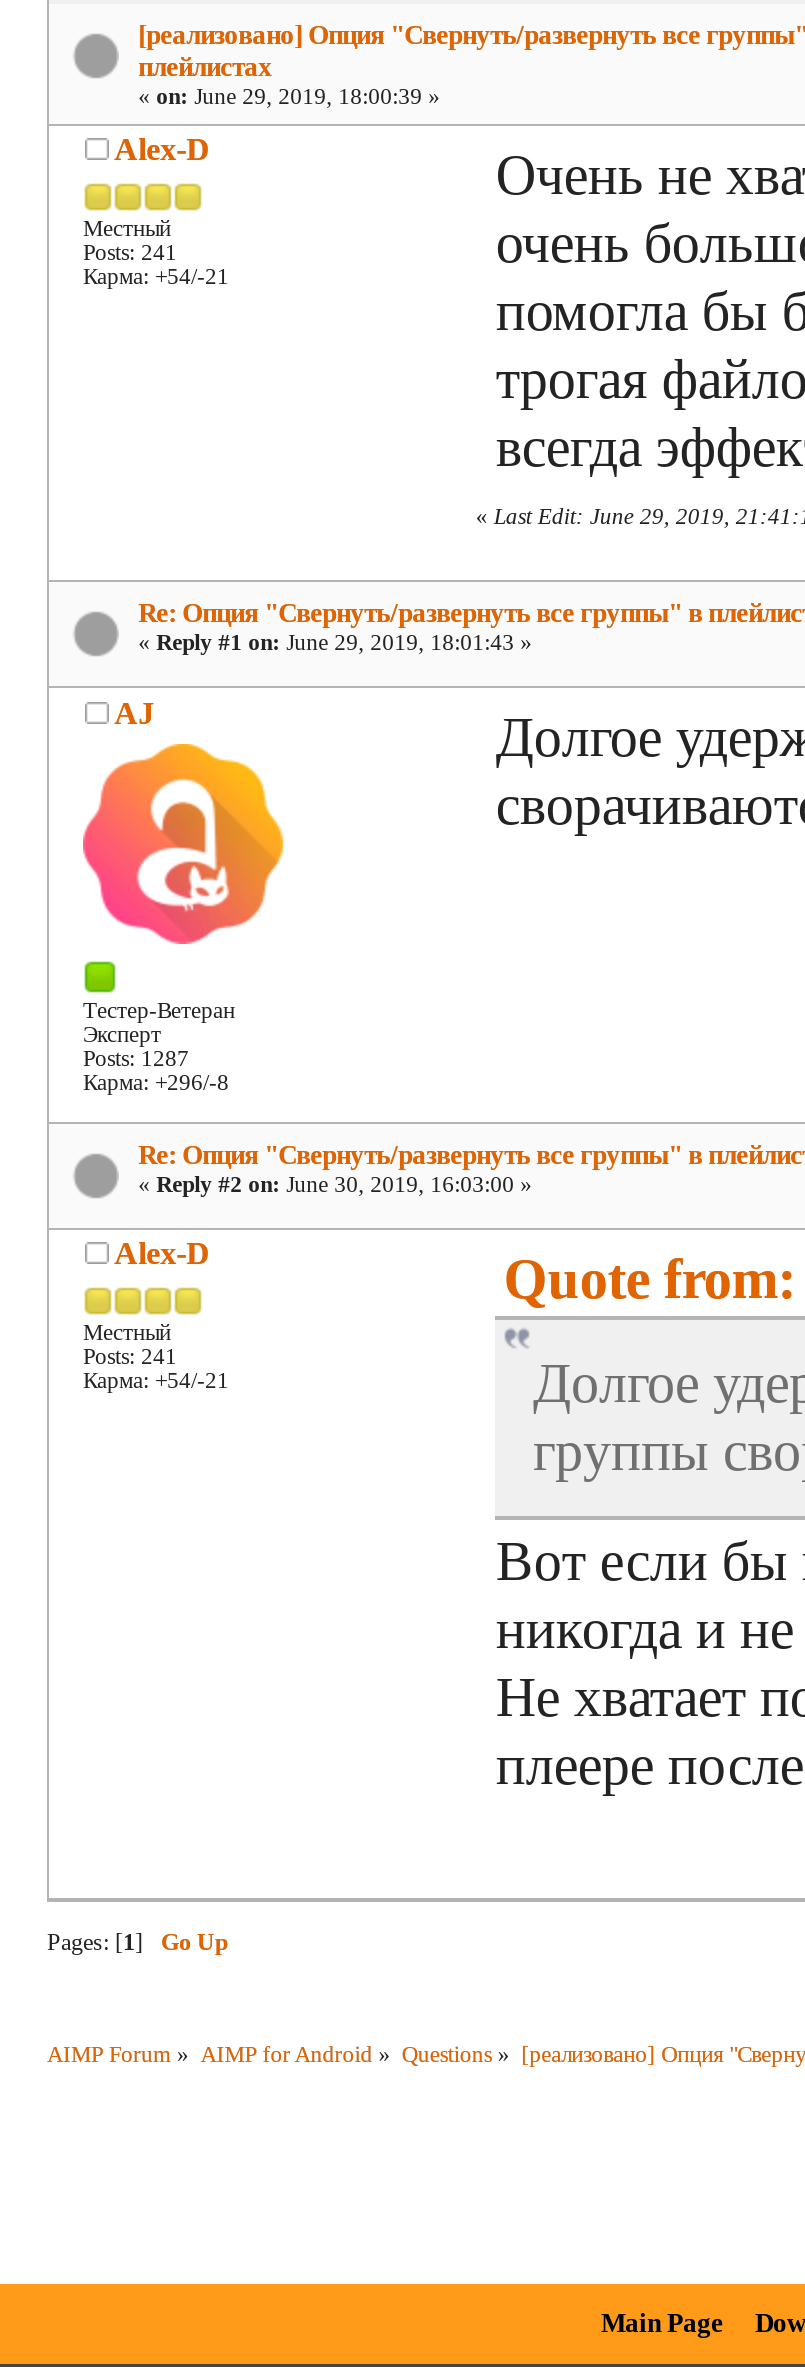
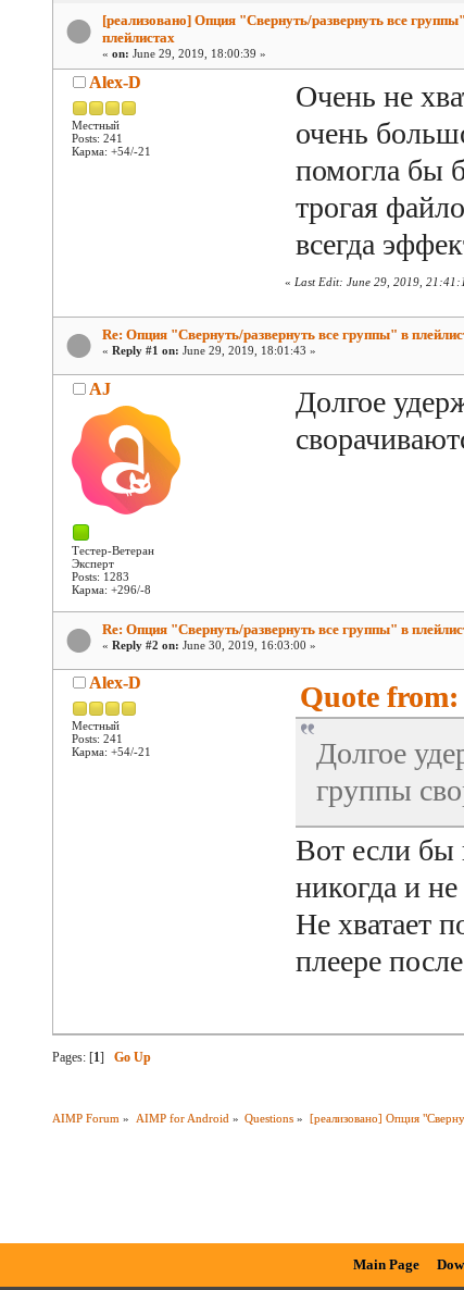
[83,1045,189,1069] Posts: 1287 -> [72,569,129,582] Posts: 1283

